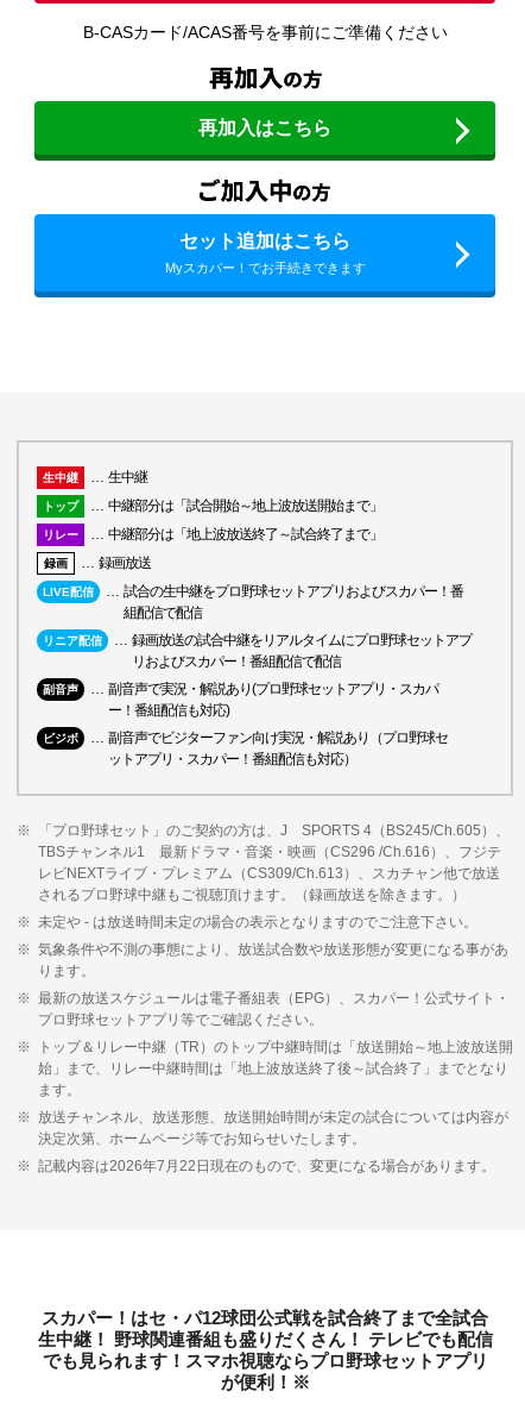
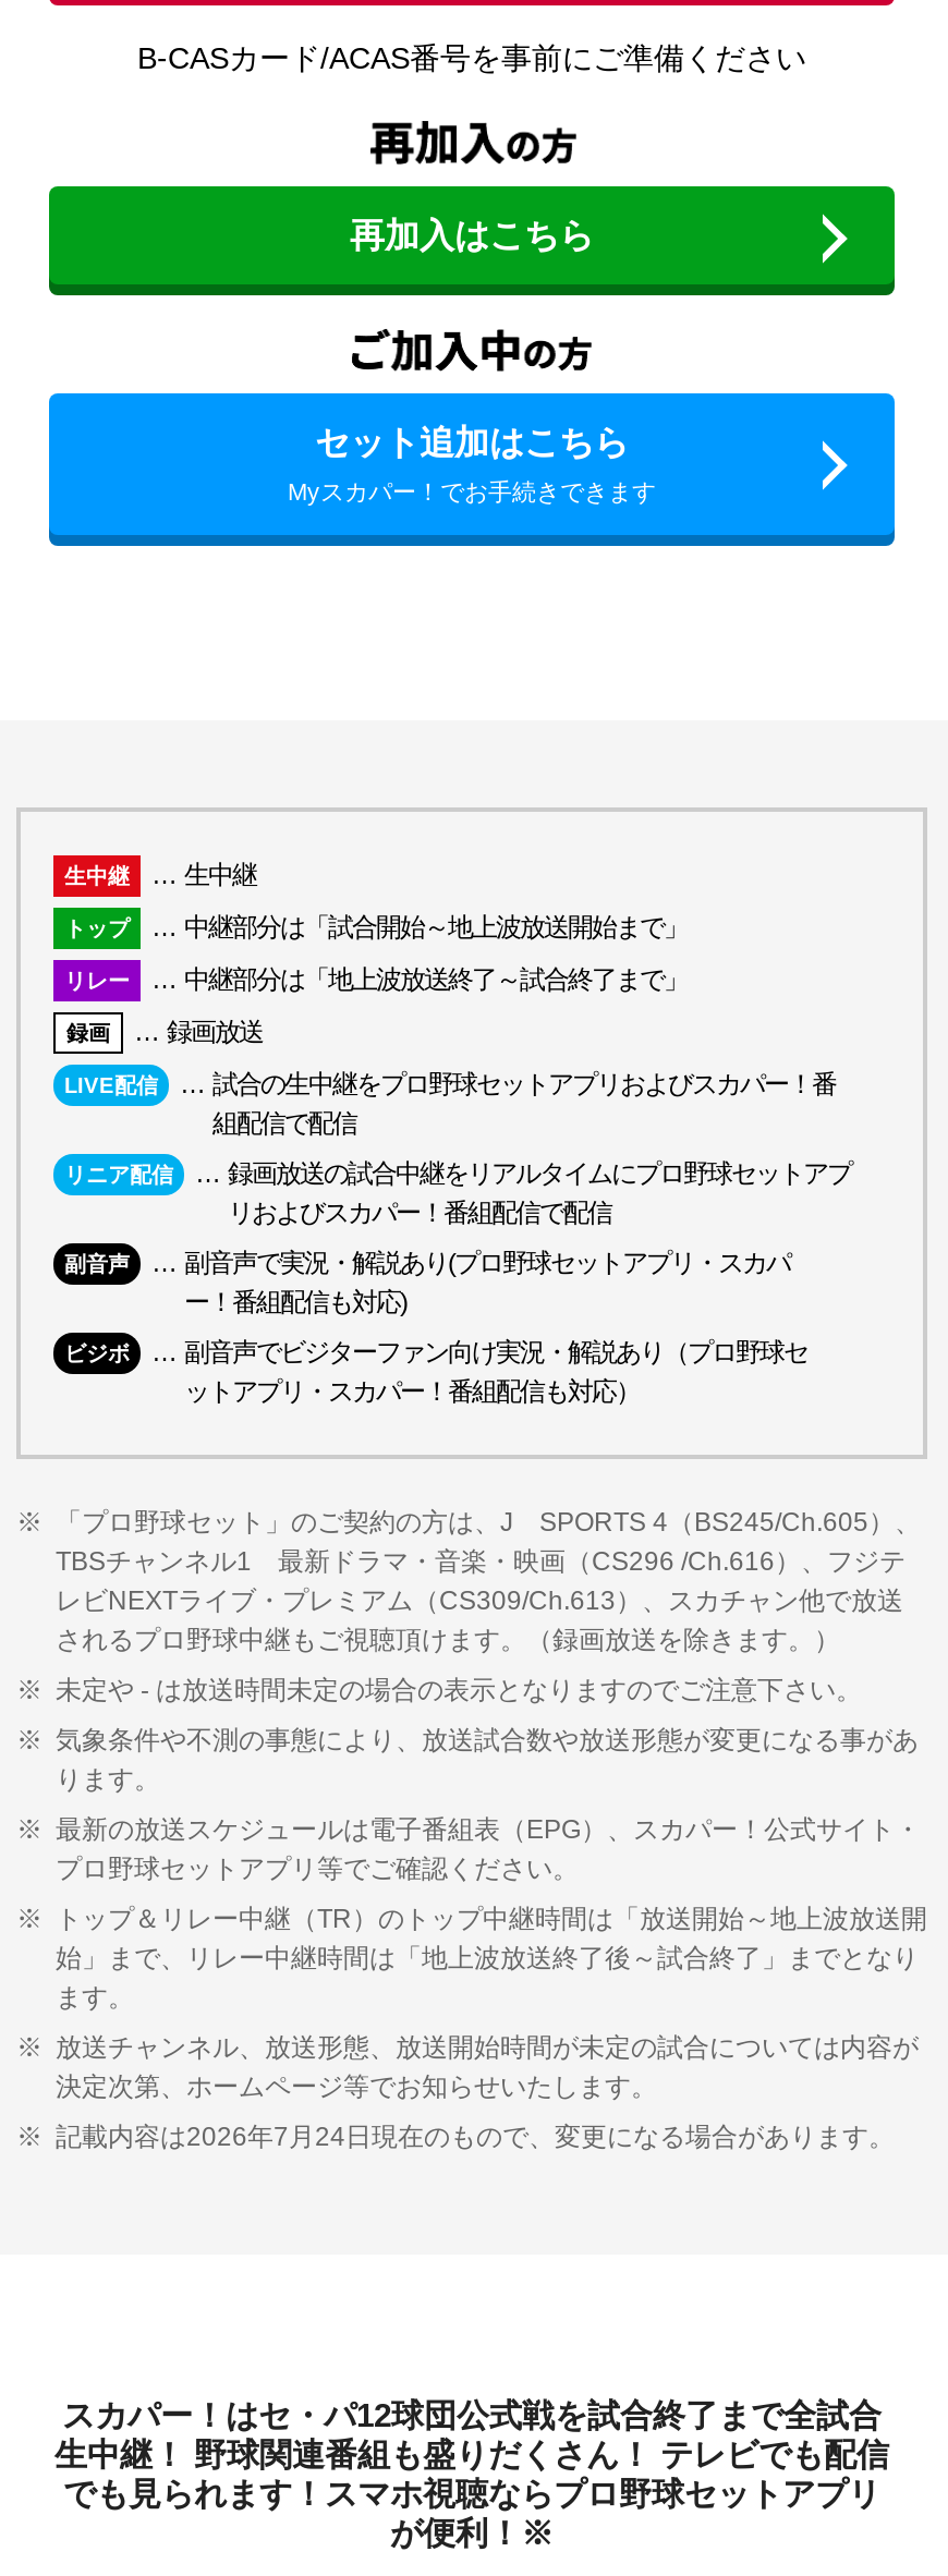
[38,1158,495,1175] 記載内容は2026年7月22日現在のもので、変更になる場合があります。 -> [56,2122,895,2152] 記載内容は2026年7月24日現在のもので、変更になる場合があります。

